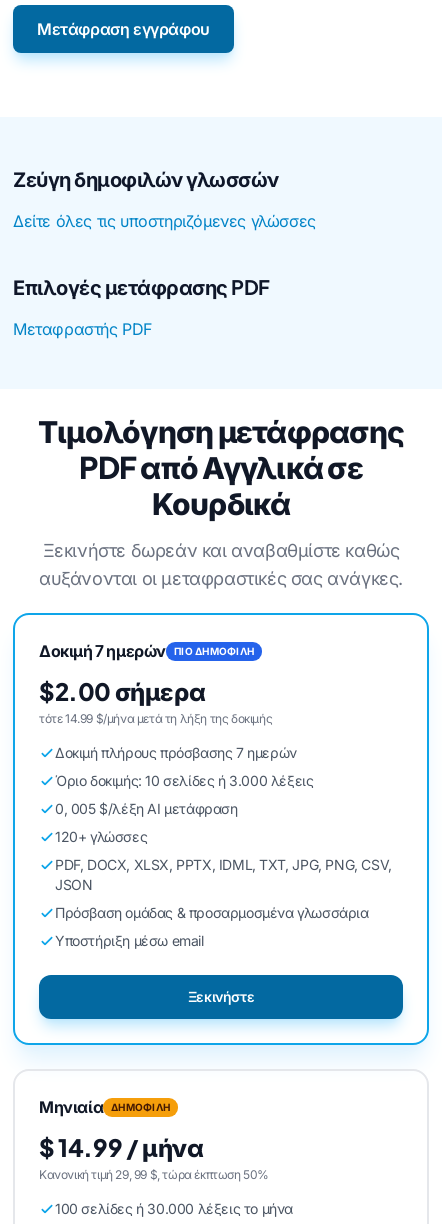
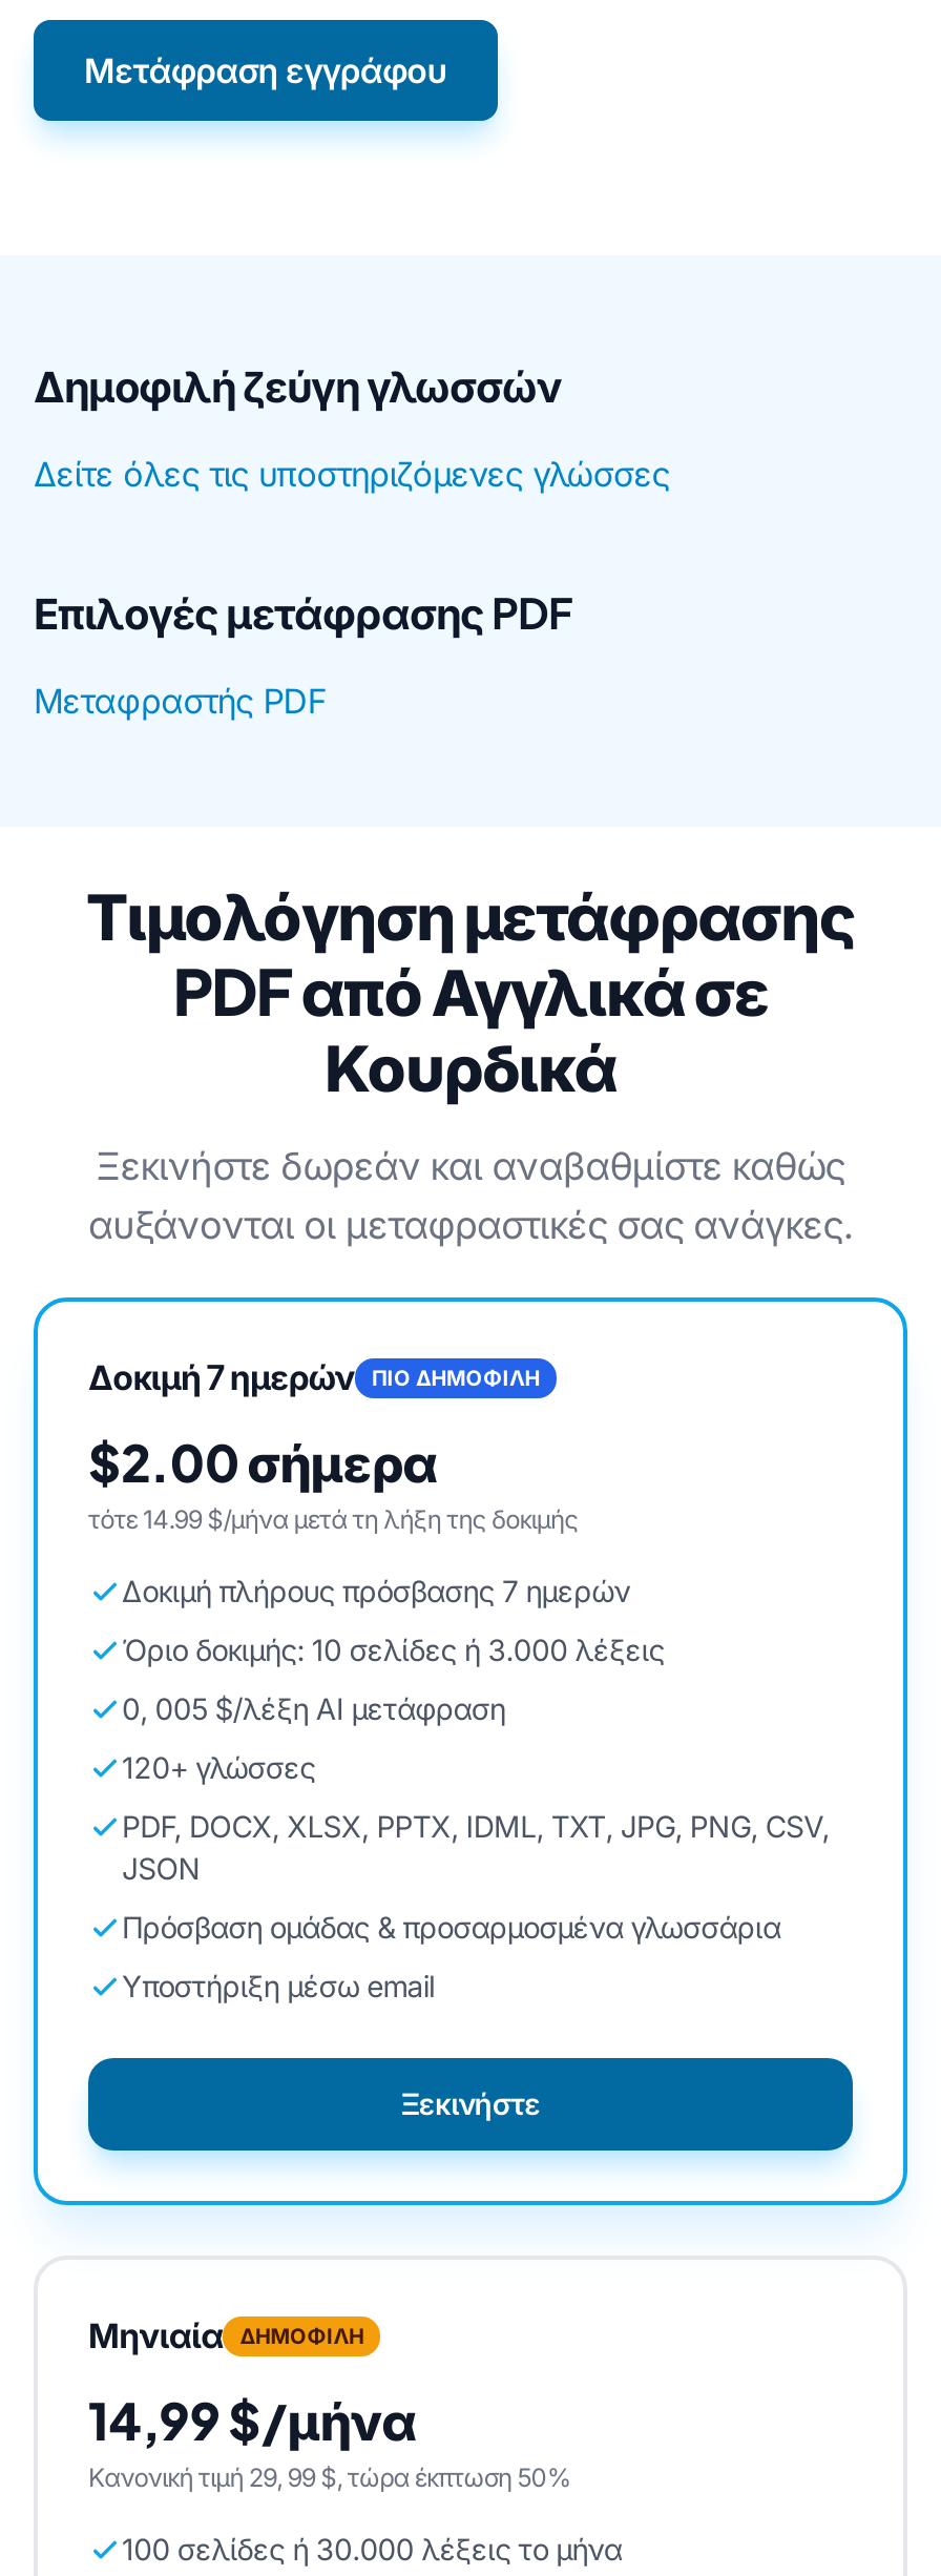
[13,166,278,191] Ζεύγη δημοφιλών γλωσσών -> [34,358,561,411] Δημοφιλή ζεύγη γλωσσών
[39,1132,203,1162] $ 14.99 / μήνα -> [88,2388,416,2451] 14,99 $/μήνα

